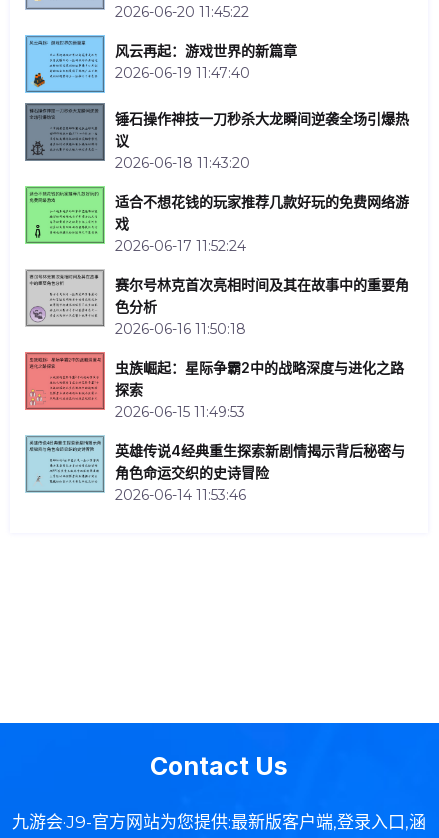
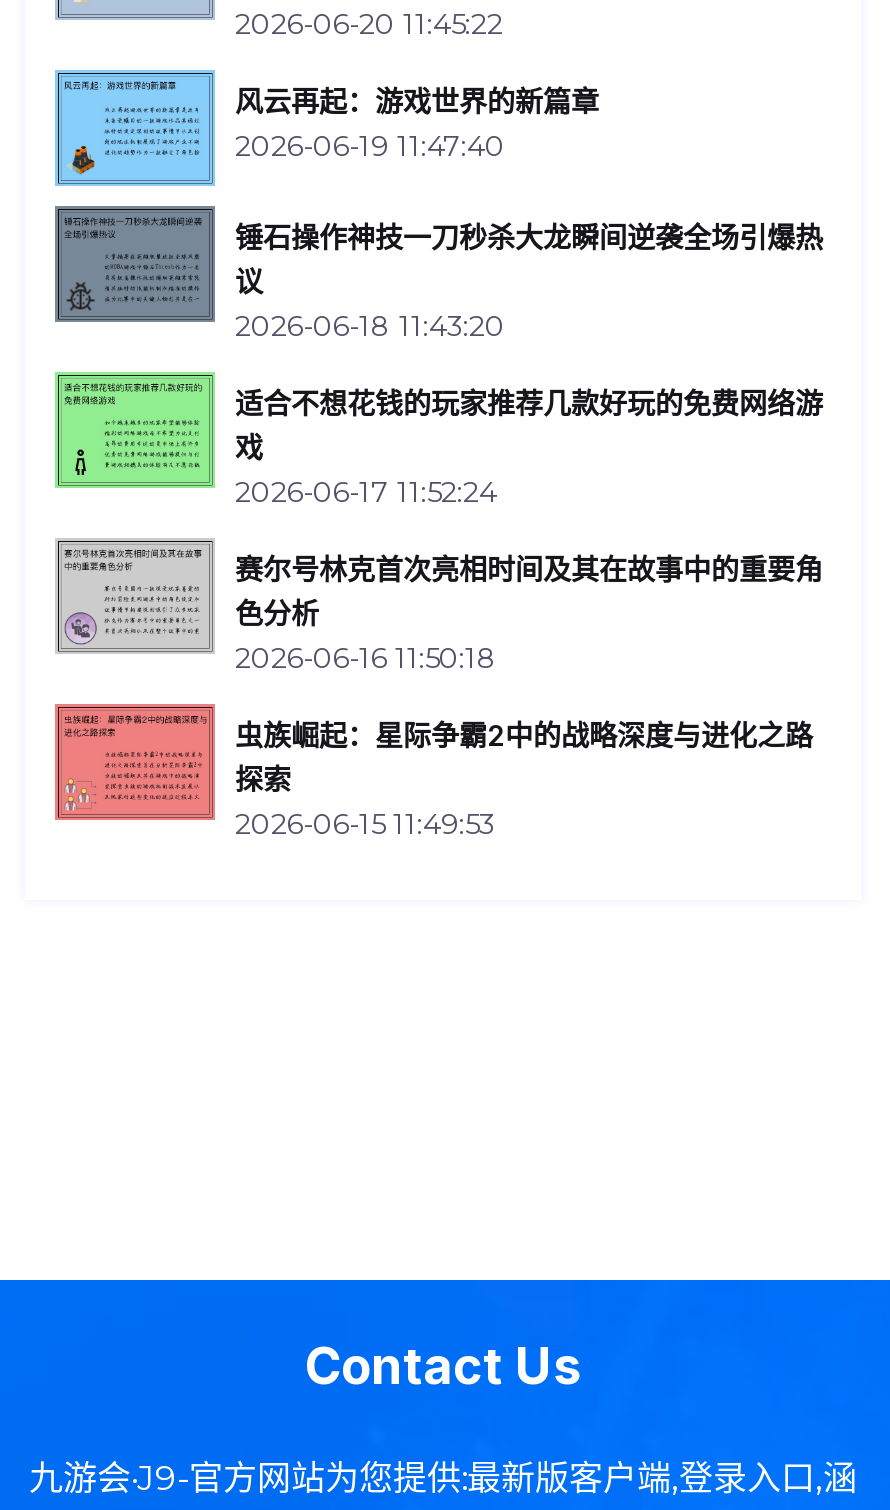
[25,435,405,504] [image] | 英雄传说4经典重生探索新剧情揭示背后秘密与 | 角色命运交织的史诗冒险 | 2026-06-14 11:53:46 -> none

